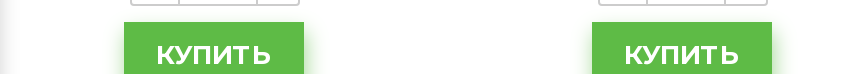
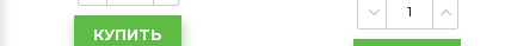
[624,38,740,70] КУПИТЬ -> none

